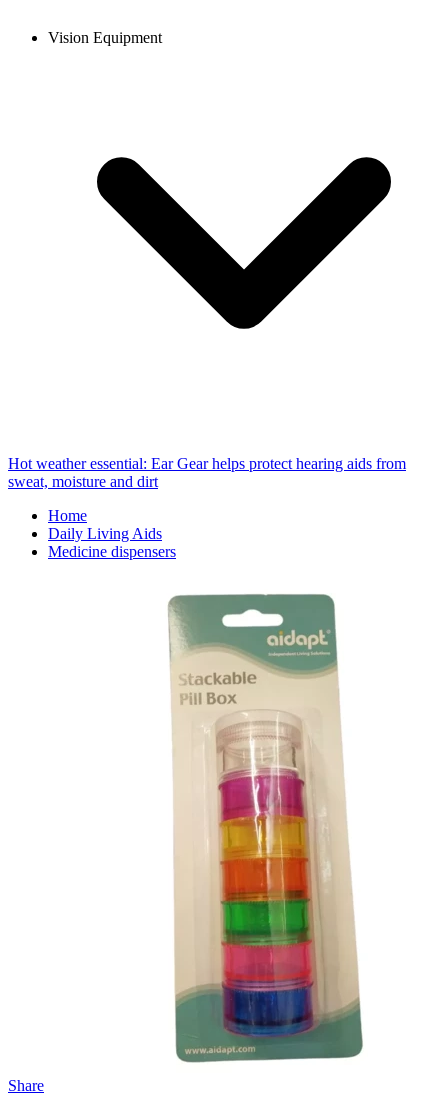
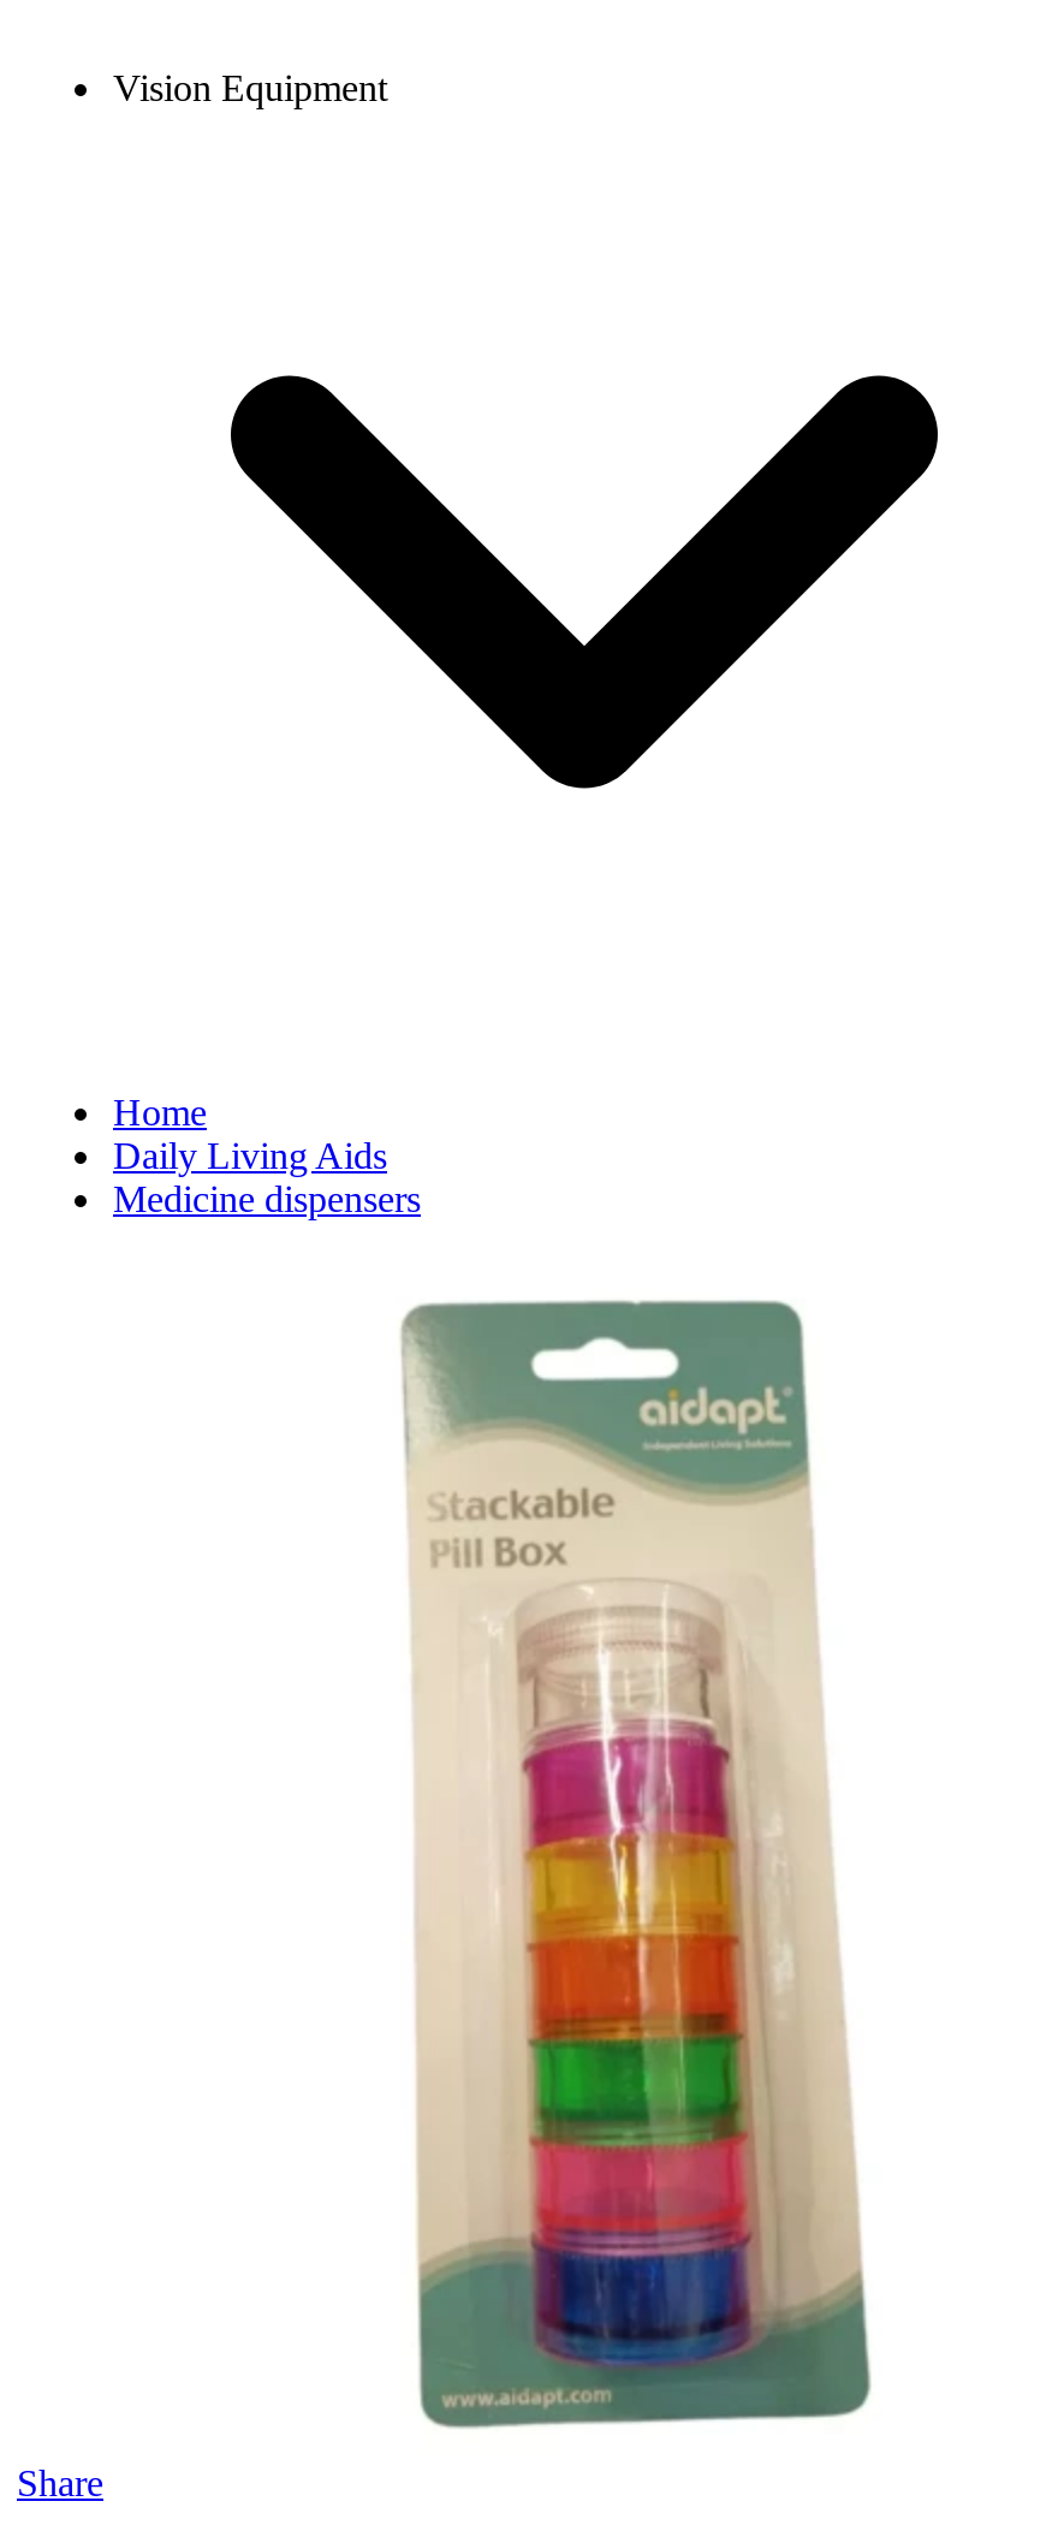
[8,455,406,490] Hot weather essential: Ear Gear helps protect hearing aids from | sweat, moisture and dirt -> none

